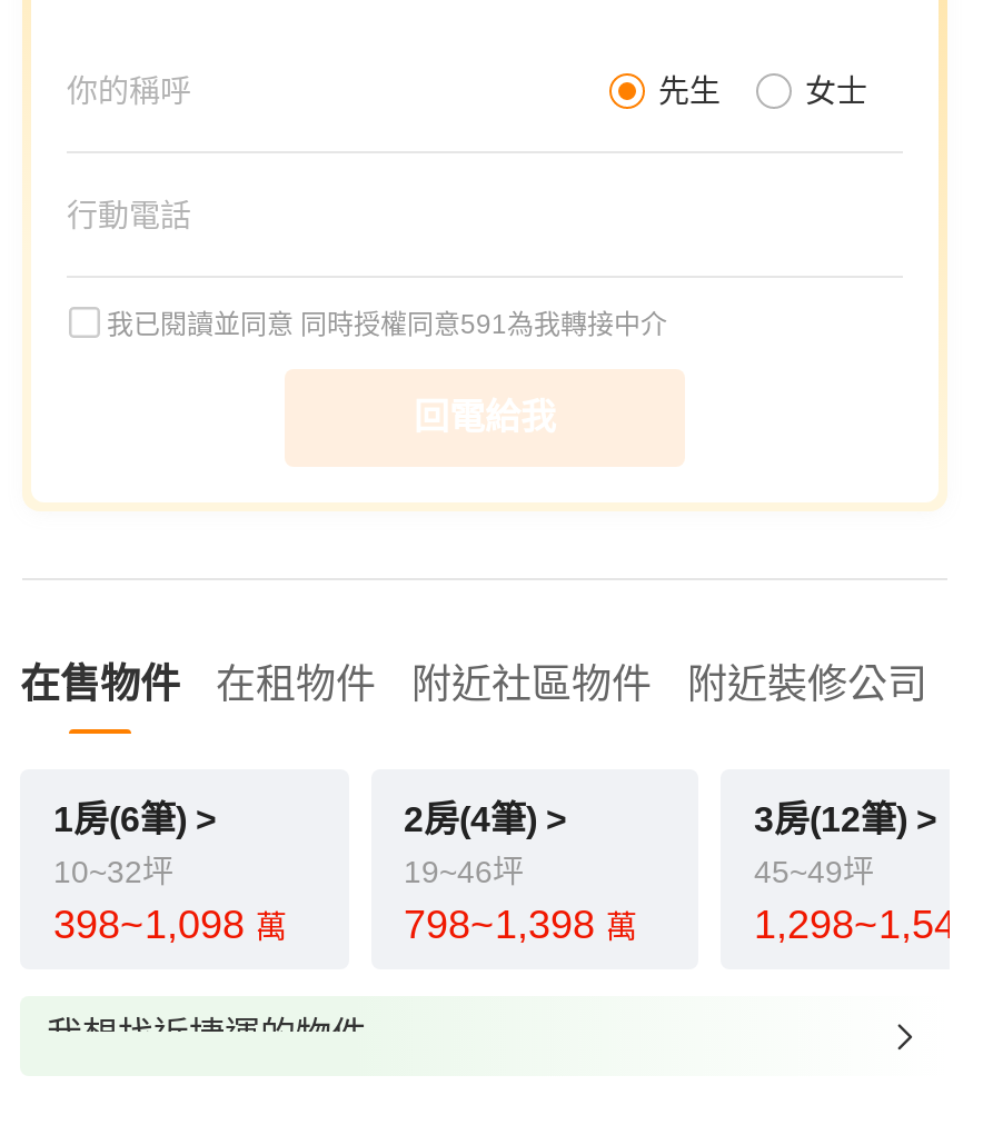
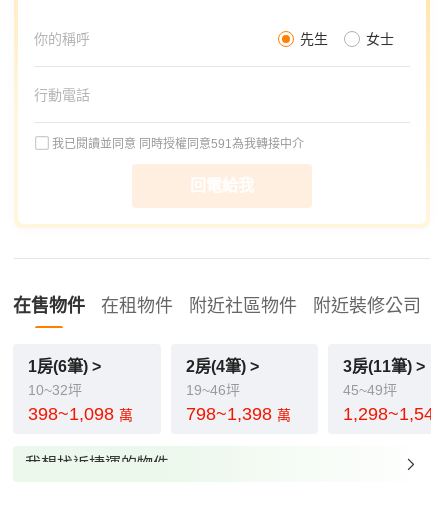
[754,800,936,838] 3房(12筆) > -> [343,358,425,375] 3房(11筆) >

